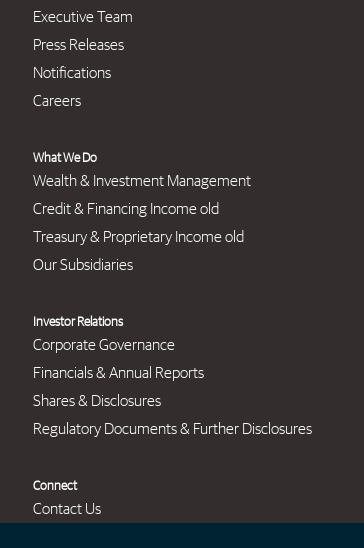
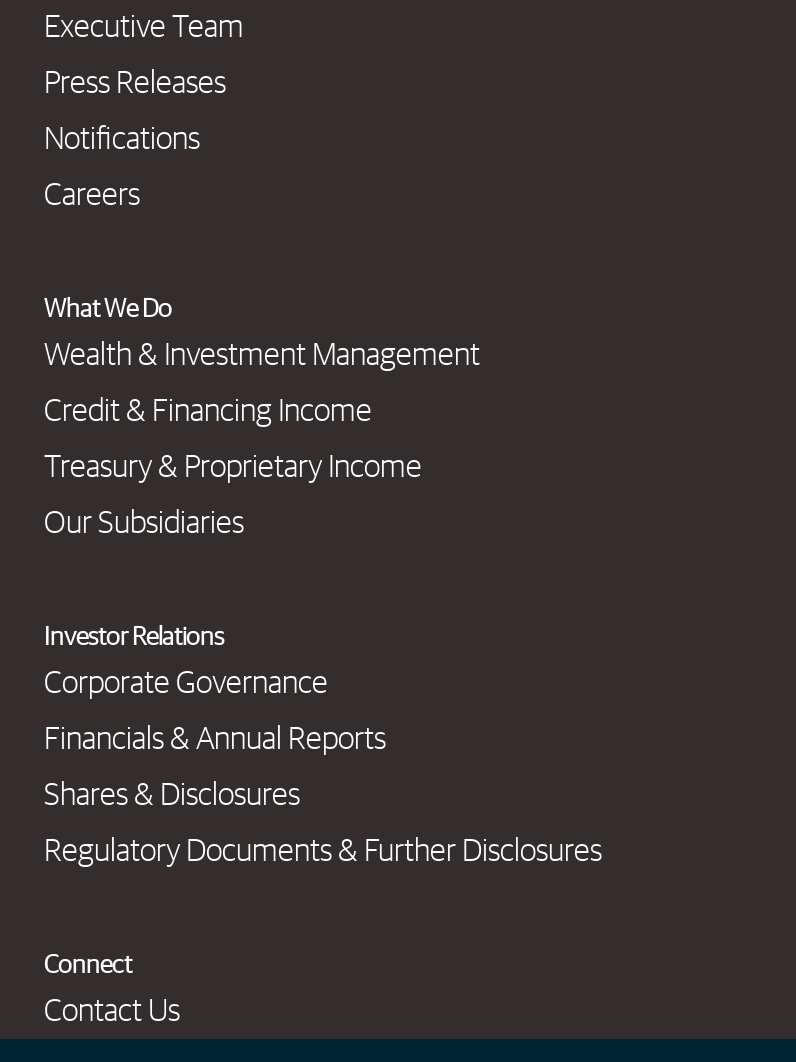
[33,201,219,217] Credit & Financing Income old -> [44,395,372,427] Credit & Financing Income
[33,229,244,245] Treasury & Proprietary Income old -> [44,451,422,483] Treasury & Proprietary Income

